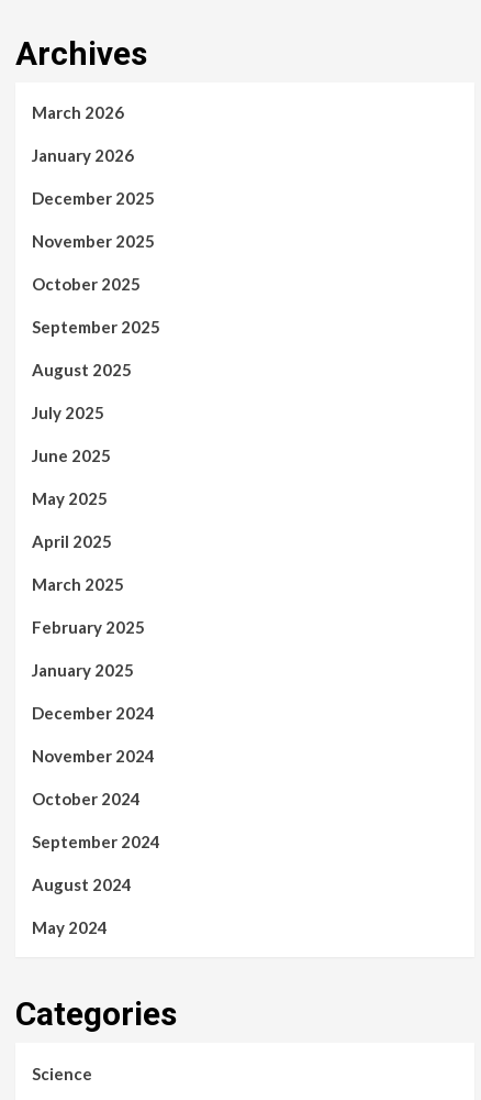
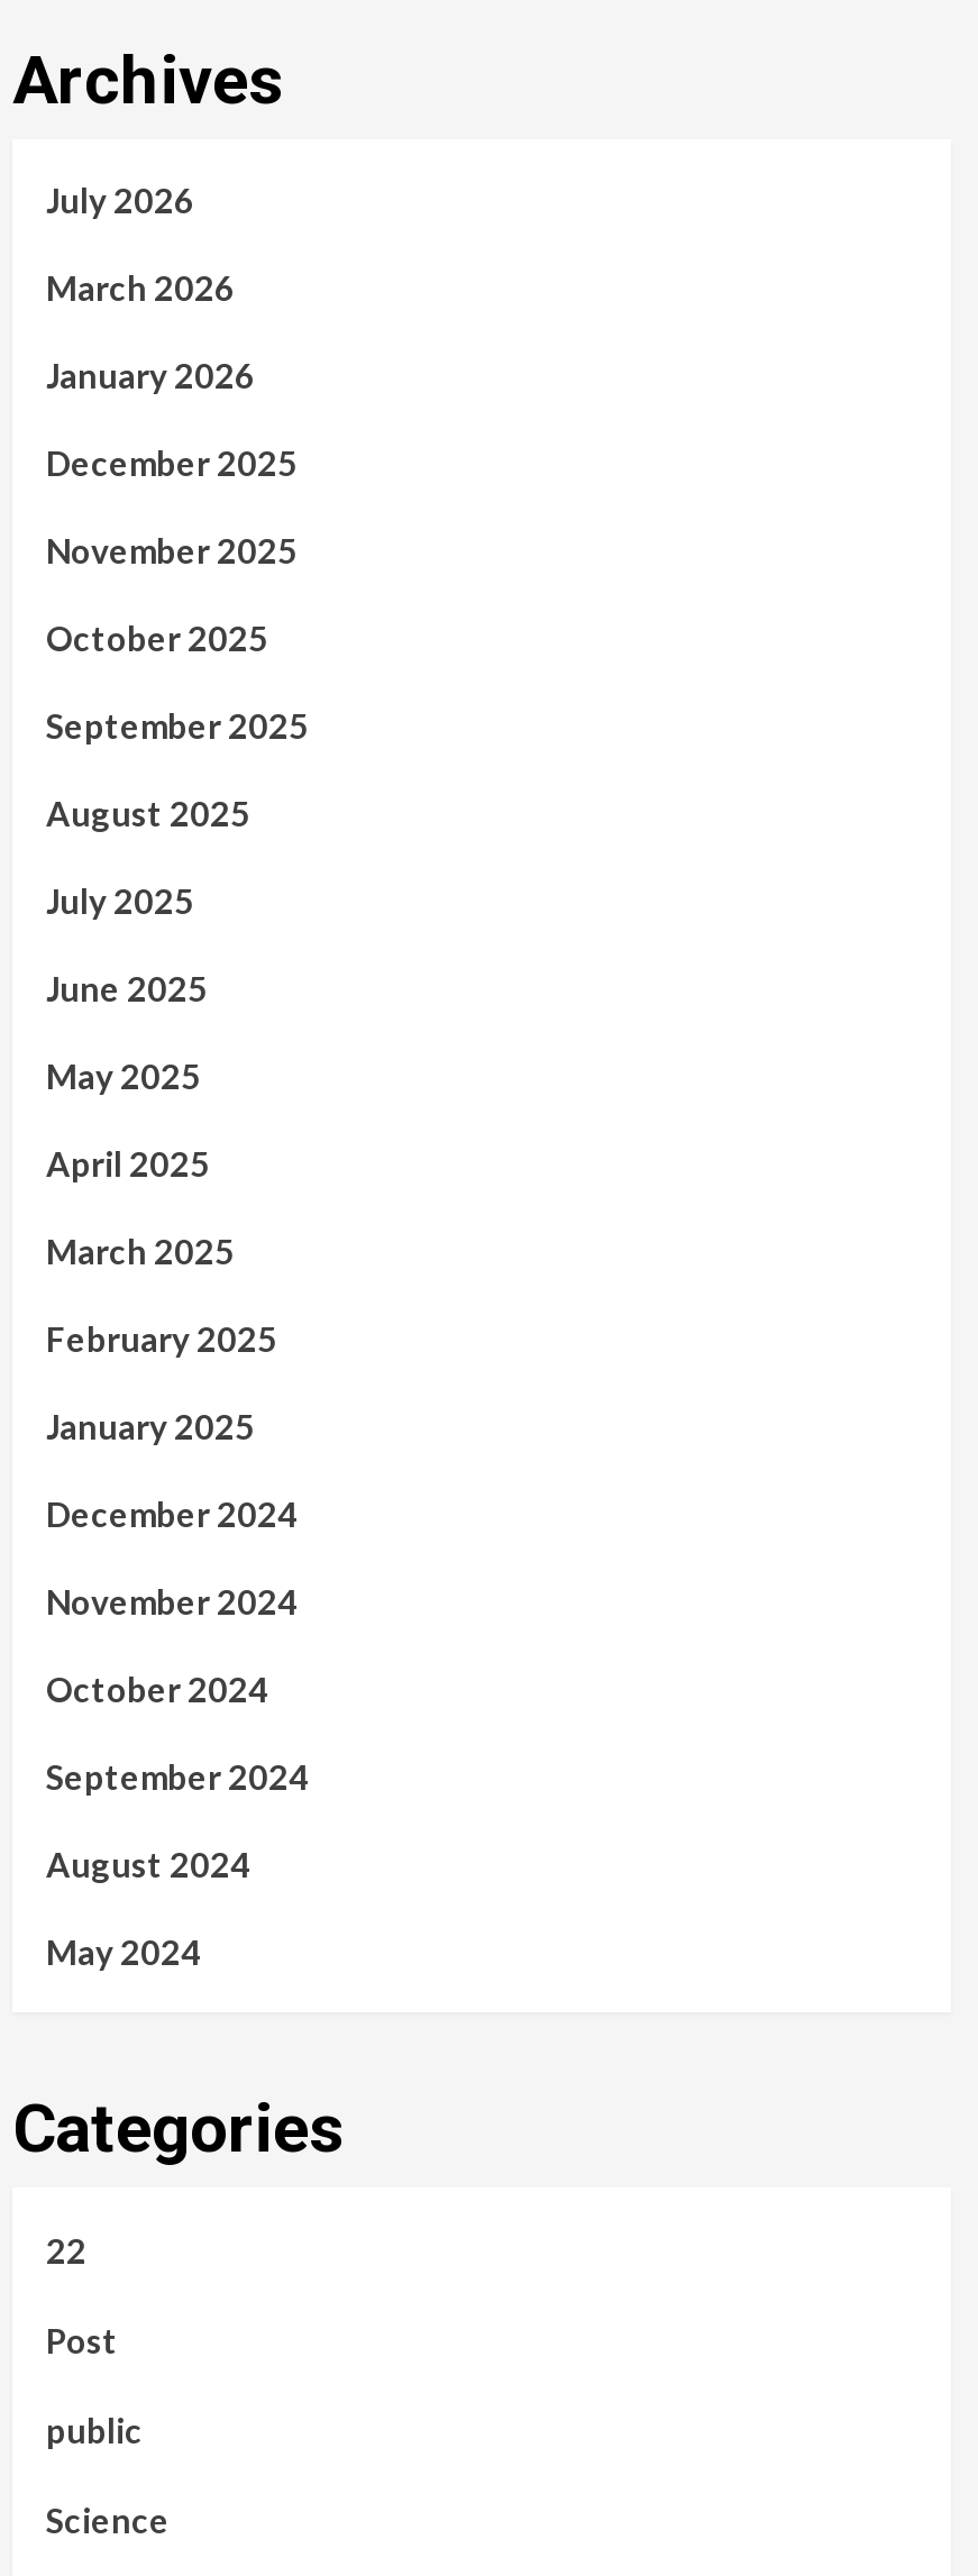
none -> [46,179,194,219] July 2026
none -> [46,2229,143,2450] 22 | Post | public

